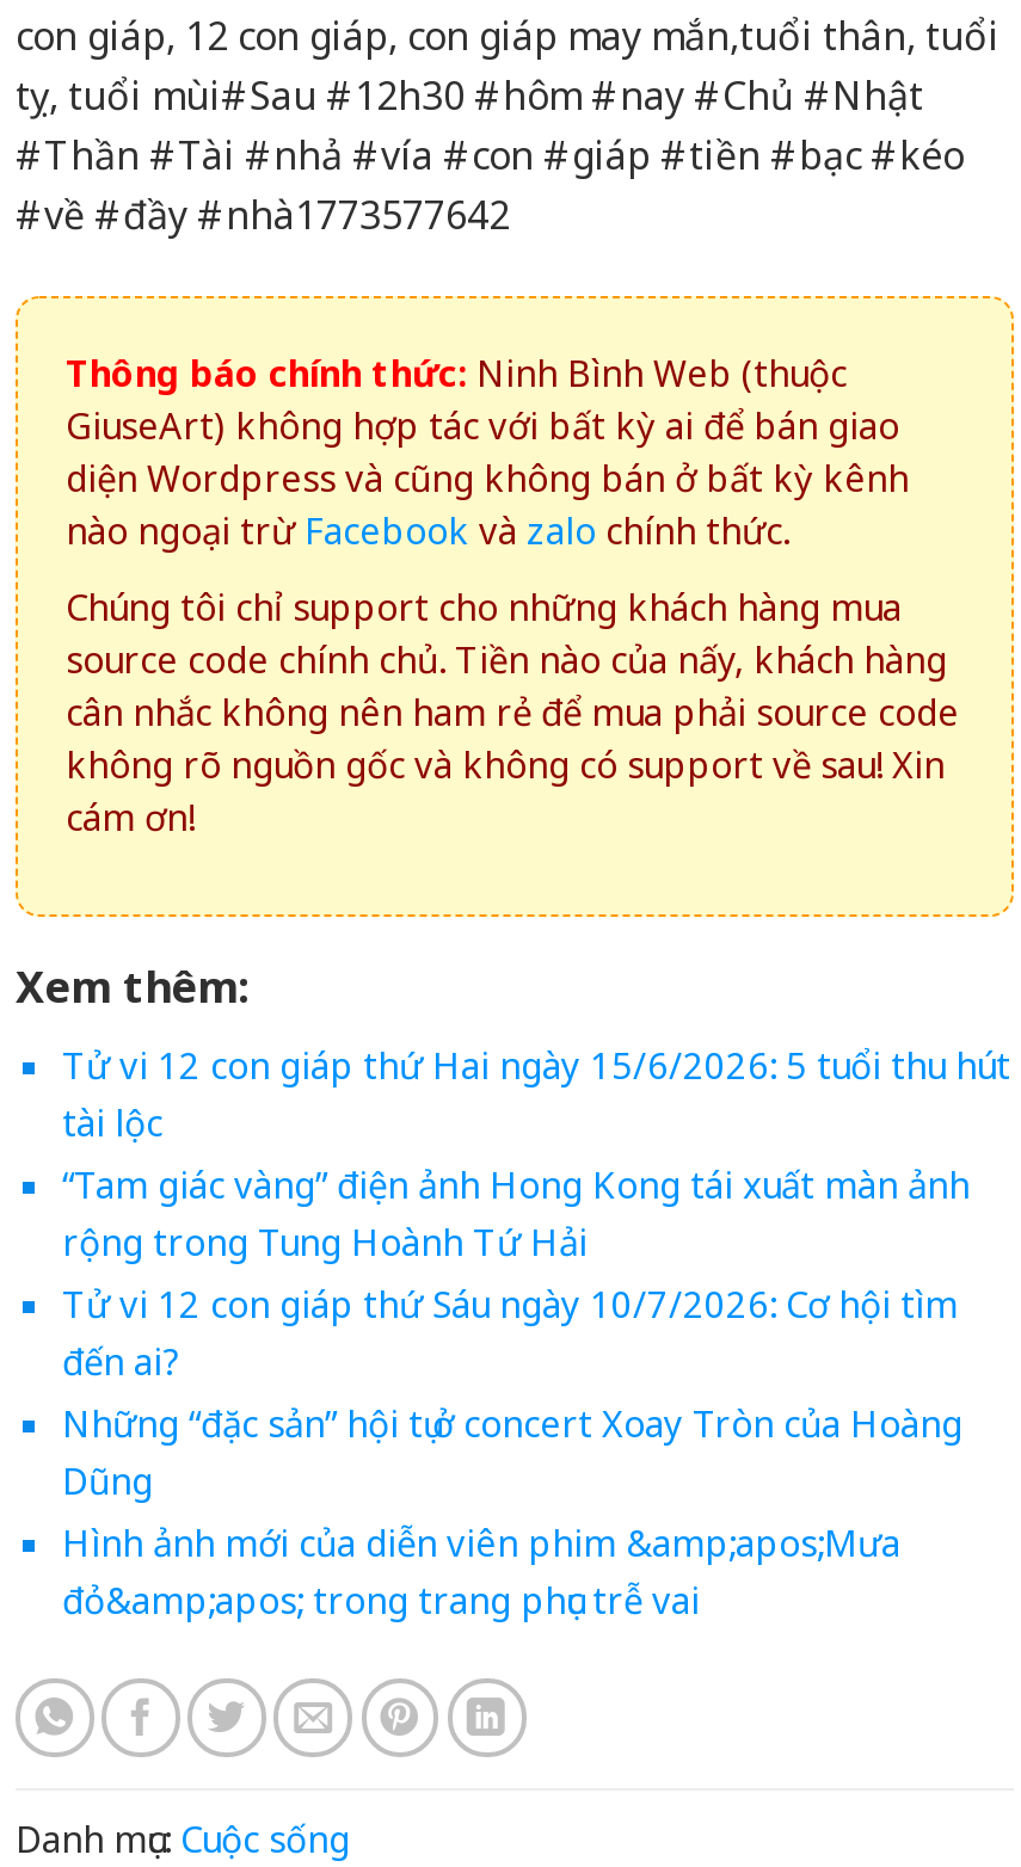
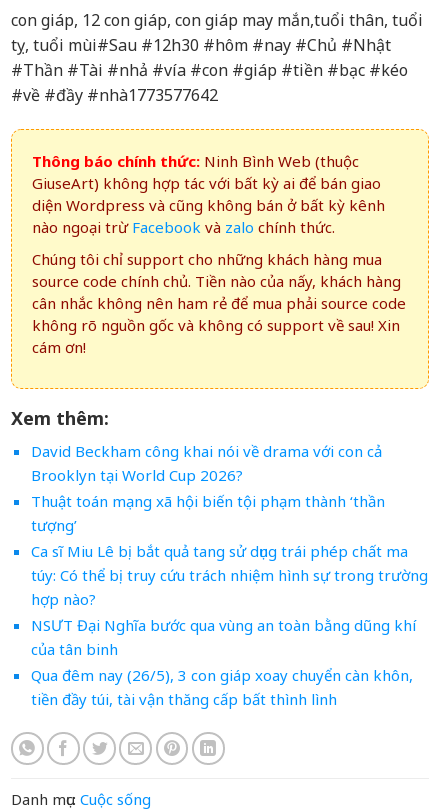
[62,1041,1010,1624] Tử vi 12 con giáp thứ Hai ngày 15/6/2026: 5 tuổi thu hút | tài lộc | “Tam giác vàng” điện ảnh Hong Kong tái xuất màn ảnh | rộng trong Tung Hoành Tứ Hải | Tử vi 12 con giáp thứ Sáu ngày 10/7/2026: Cơ hội tìm | đến ai? | Những “đặc sản” hội tụ ở concert Xoay Tròn của Hoàng | Dũng | Hình ảnh mới của diễn viên phim &amp;apos;Mưa | đỏ&amp;apos; trong trang phục trễ vai -> [30,441,427,709] David Beckham công khai nói về drama với con cả | Brooklyn tại World Cup 2026? | Thuật toán mạng xã hội biến tội phạm thành ‘thần | tượng’ | Ca sĩ Miu Lê bị bắt quả tang sử dụng trái phép chất ma | túy: Có thể bị truy cứu trách nhiệm hình sự trong trường | hợp nào? | NSƯT Đại Nghĩa bước qua vùng an toàn bằng dũng khí | của tân binh | Qua đêm nay (26/5), 3 con giáp xoay chuyển càn khôn, | tiền đầy túi, tài vận thăng cấp bất thình lình

